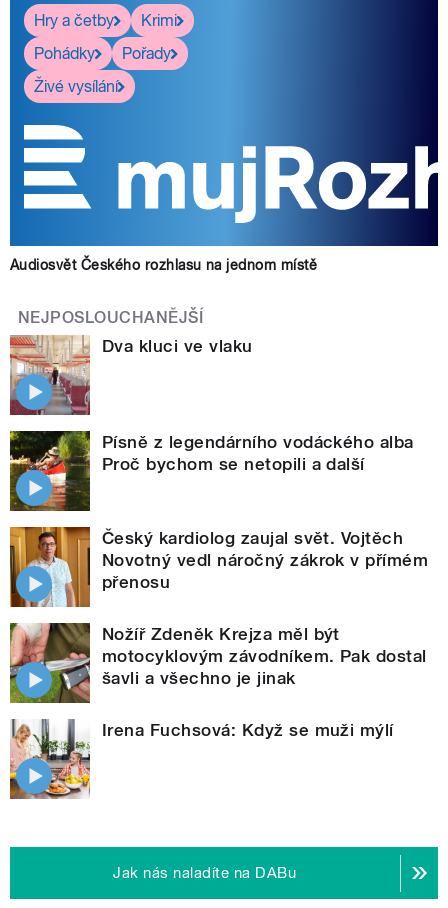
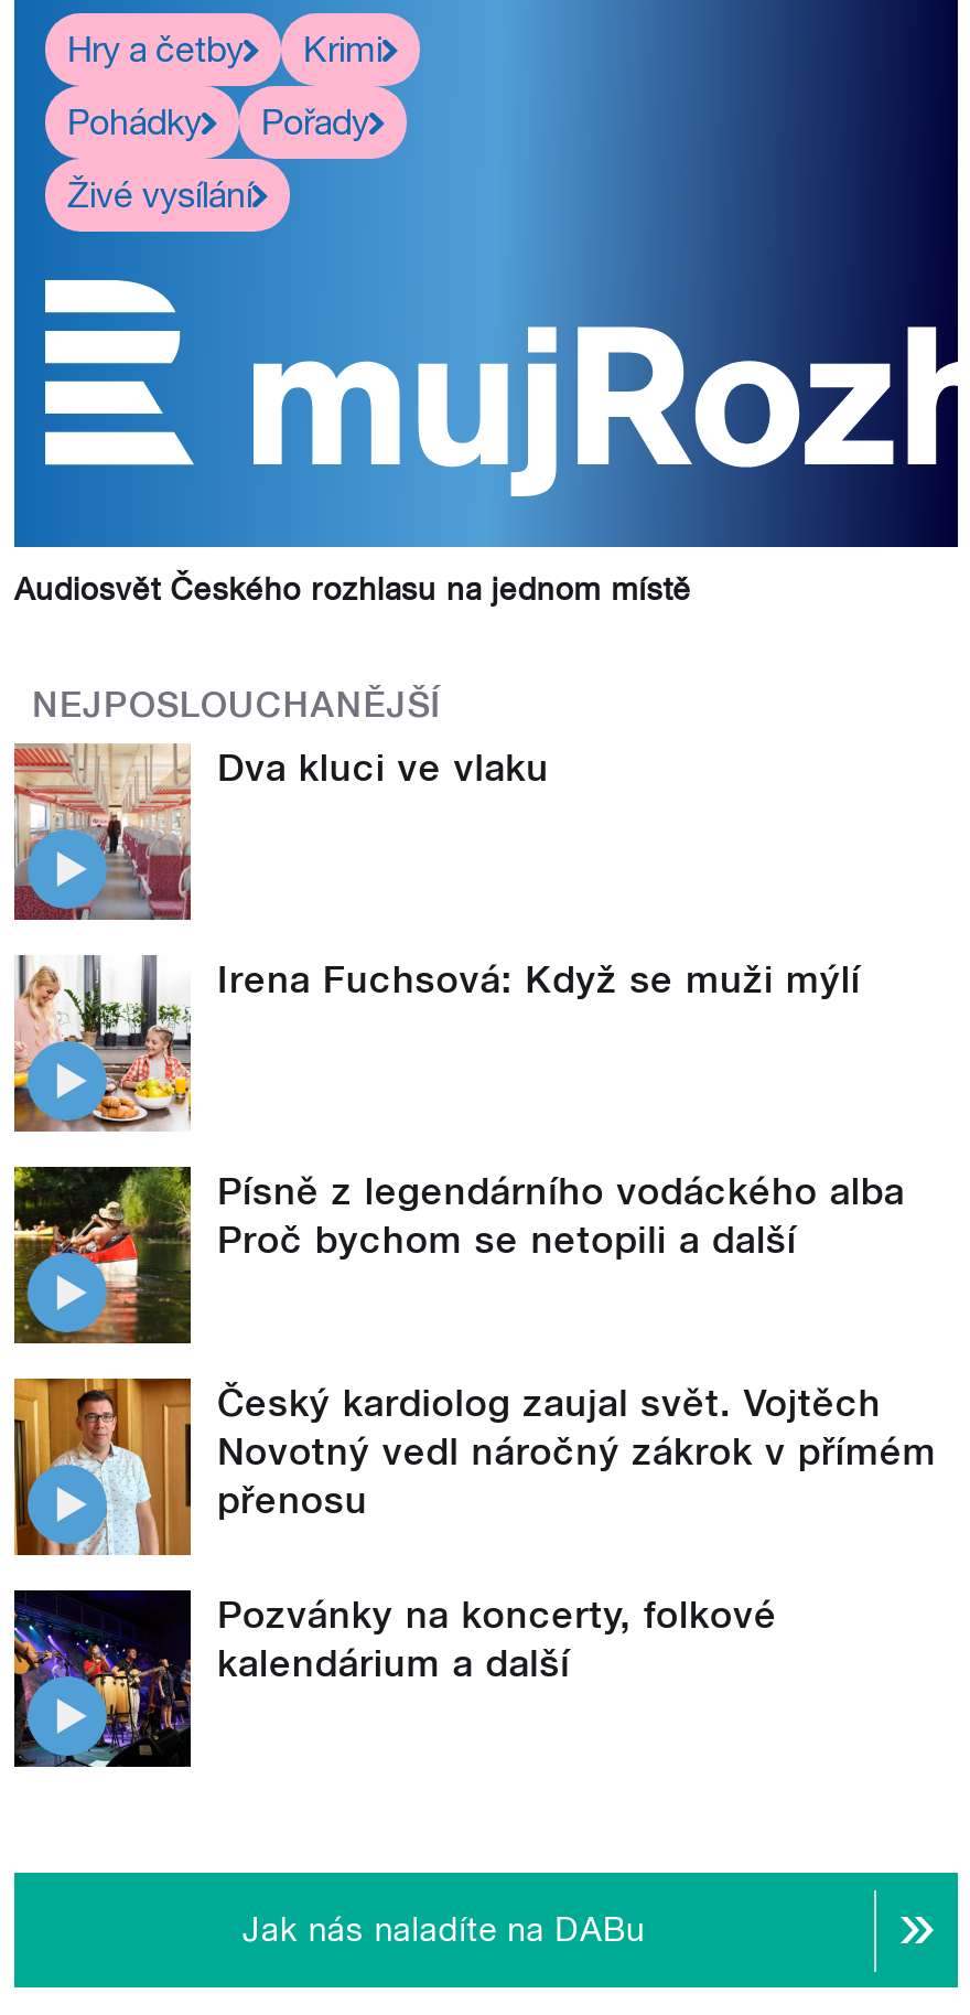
moved [8,429,428,592] -> [10,1162,936,1522]: [image] | Písně z legendárního vodáckého alba | Proč bychom se netopili a další | Český kardiolog zaujal svět. Vojtěch | Novotný vedl náročný zákrok v přímém | přenosu
[9,622,427,704] [image] | Nožíř Zdeněk Krejza měl být | motocyklovým závodníkem. Pak dostal | šavli a všechno je jinak -> [12,1588,777,1767] [image] | Pozvánky na koncerty, folkové | kalendárium a další
moved [9,719,394,799] -> [12,955,860,1132]: [image] | Irena Fuchsová: Když se muži mýlí

